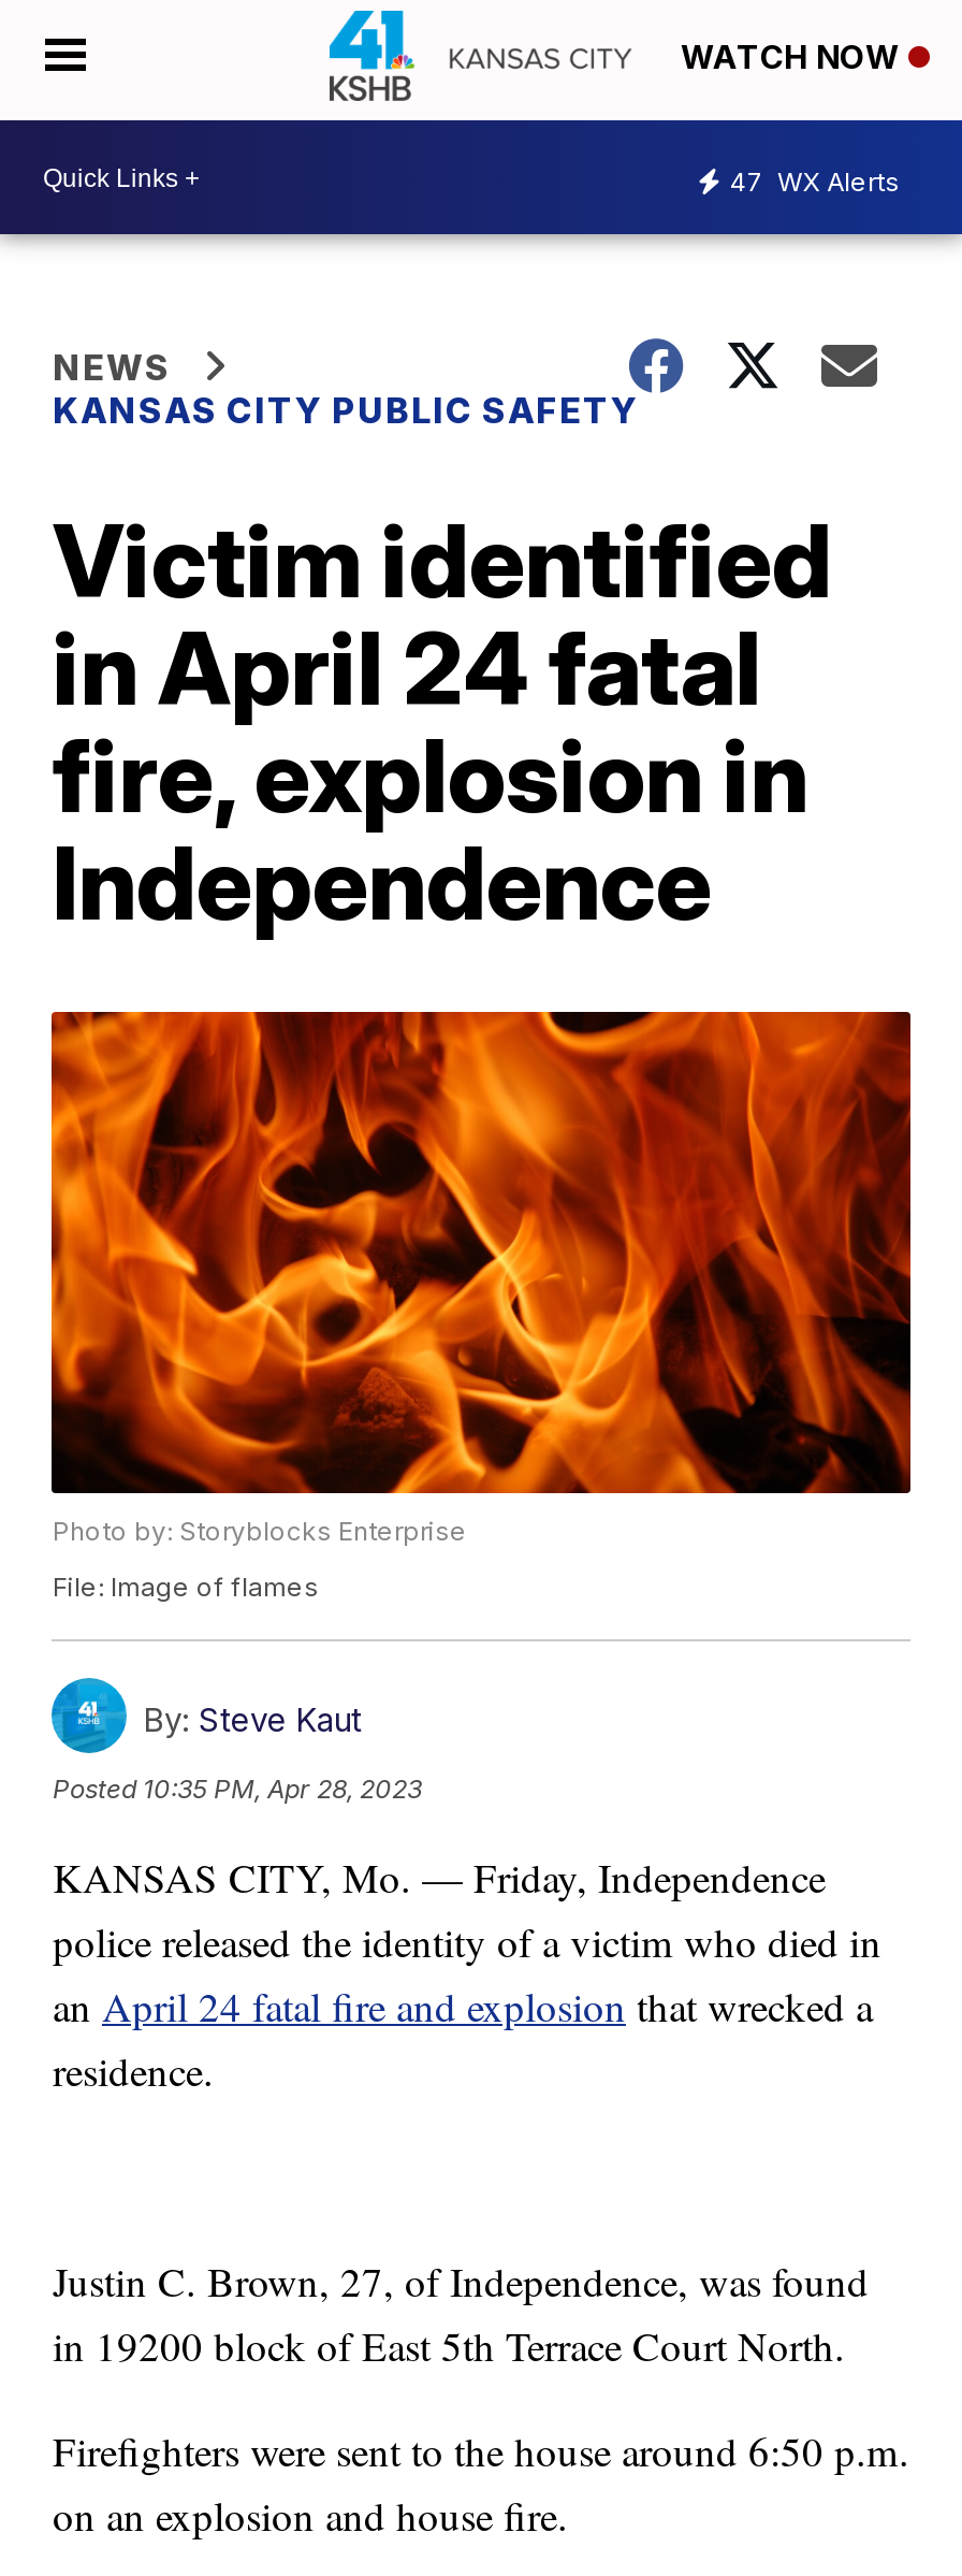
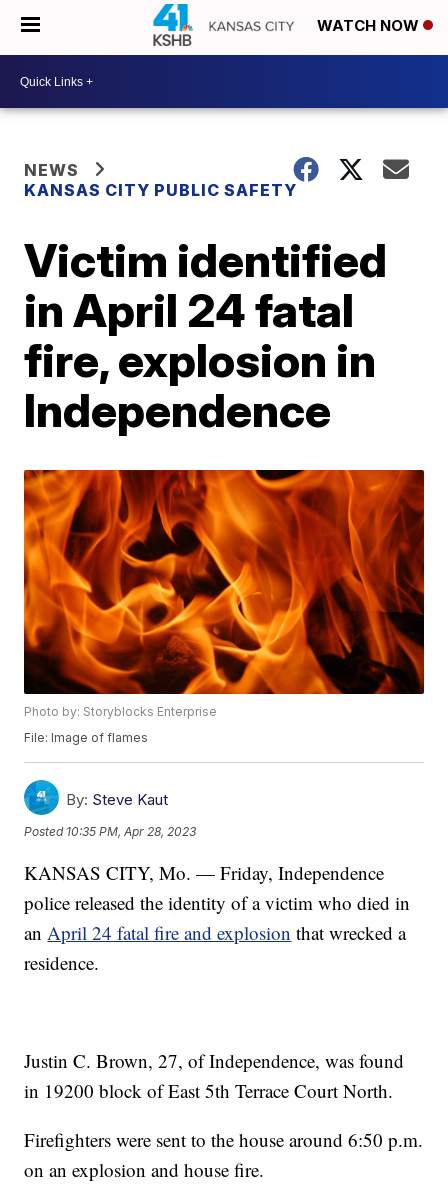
[730,164,900,197] 47 WX Alerts -> none

